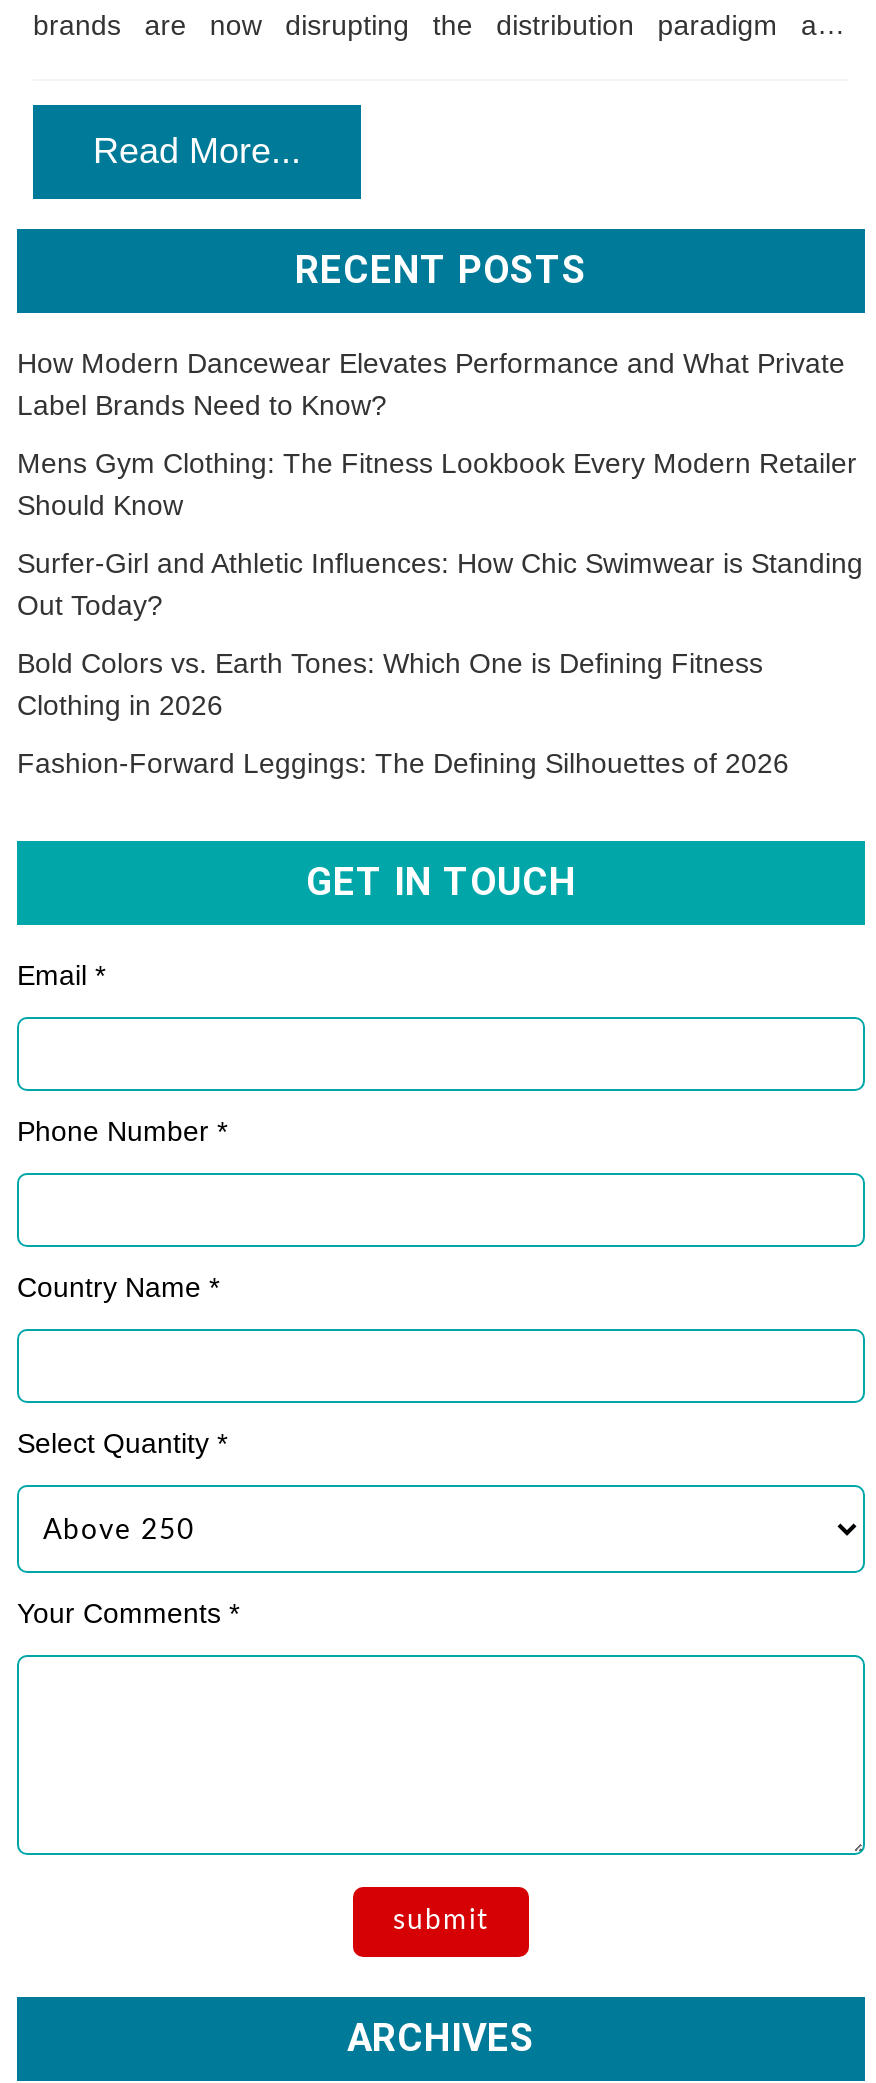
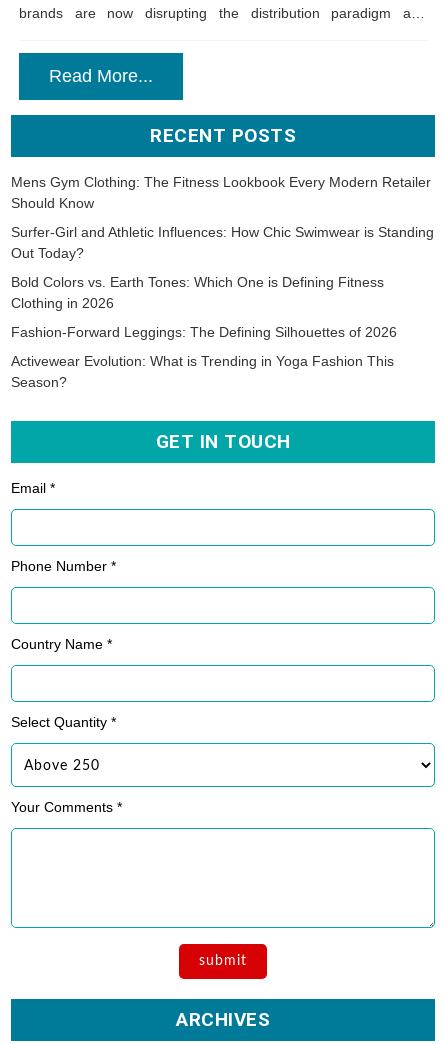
[17,346,845,420] How Modern Dancewear Elevates Performance and What Private | Label Brands Need to Know? -> none
moved [17,446,863,778] -> [11,174,434,340]: Mens Gym Clothing: The Fitness Lookbook Every Modern Retailer | Should Know | Surfer-Girl and Athletic Influences: How Chic Swimwear is Standing | Out Today? | Bold Colors vs. Earth Tones: Which One is Defining Fitness | Clothing in 2026 | Fashion-Forward Leggings: The Defining Silhouettes of 2026
none -> [11,353,394,390] Activewear Evolution: What is Trending in Yoga Fashion This | Season?

